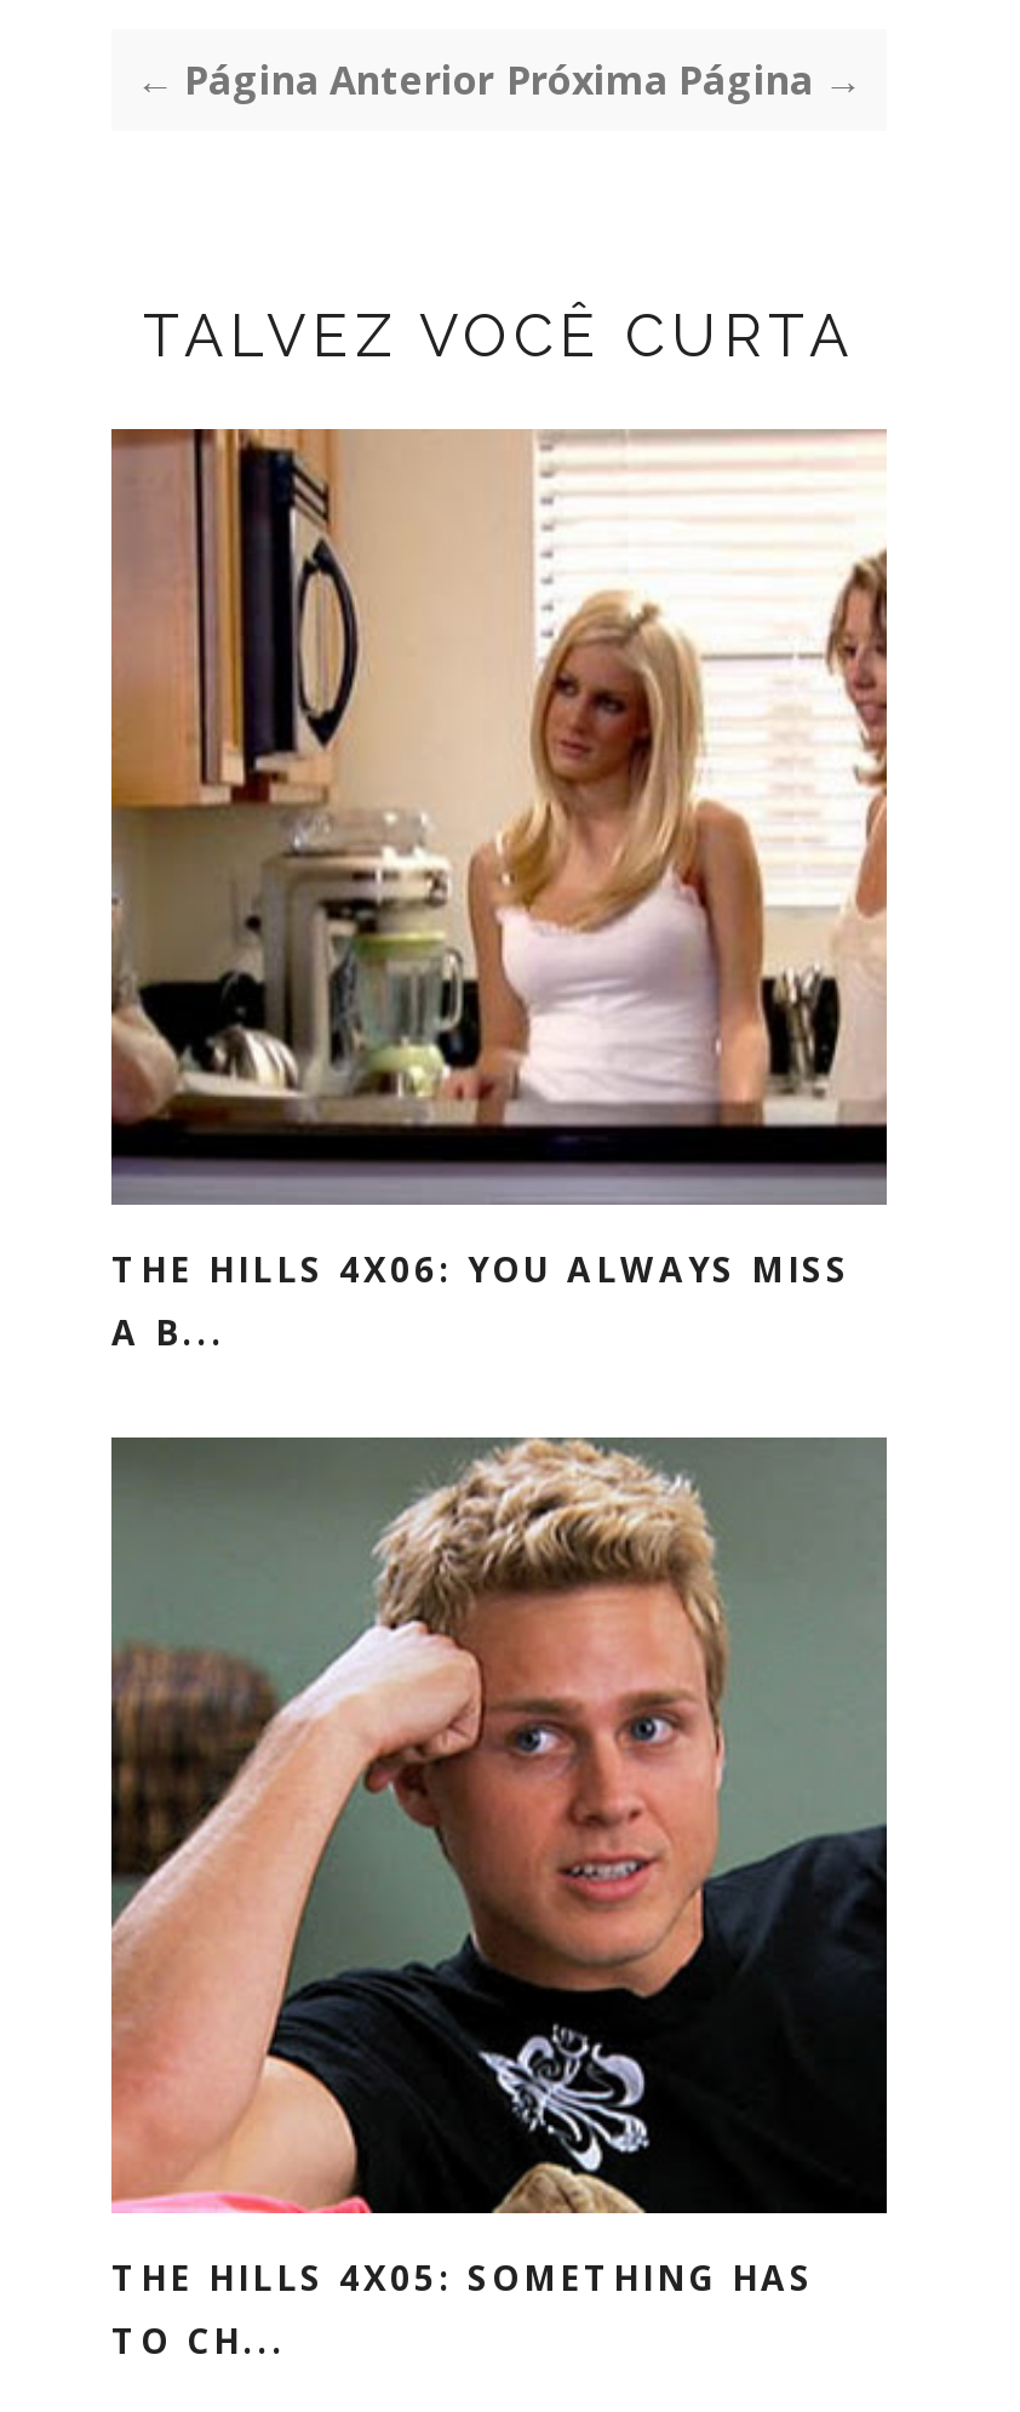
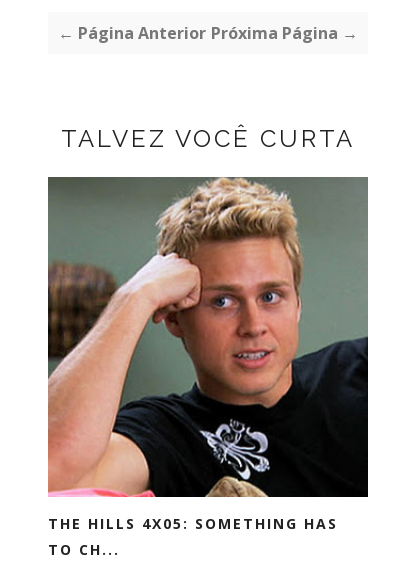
[109,427,889,1354] [image] | THE HILLS 4X06: YOU ALWAYS MISS | A B... -> none

